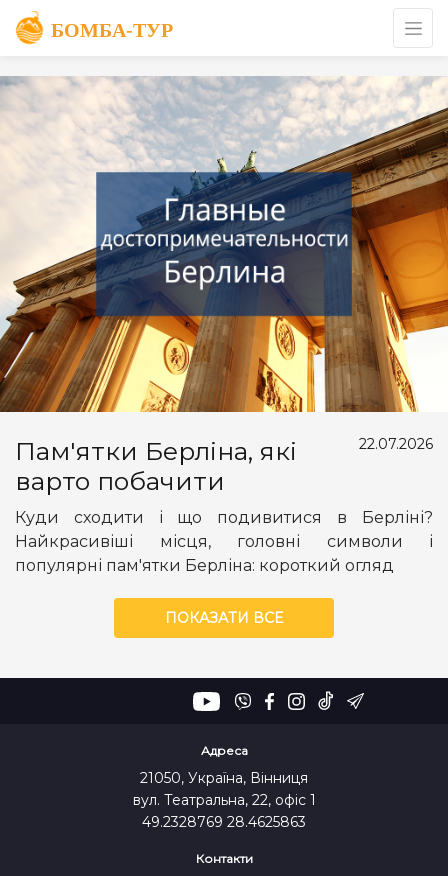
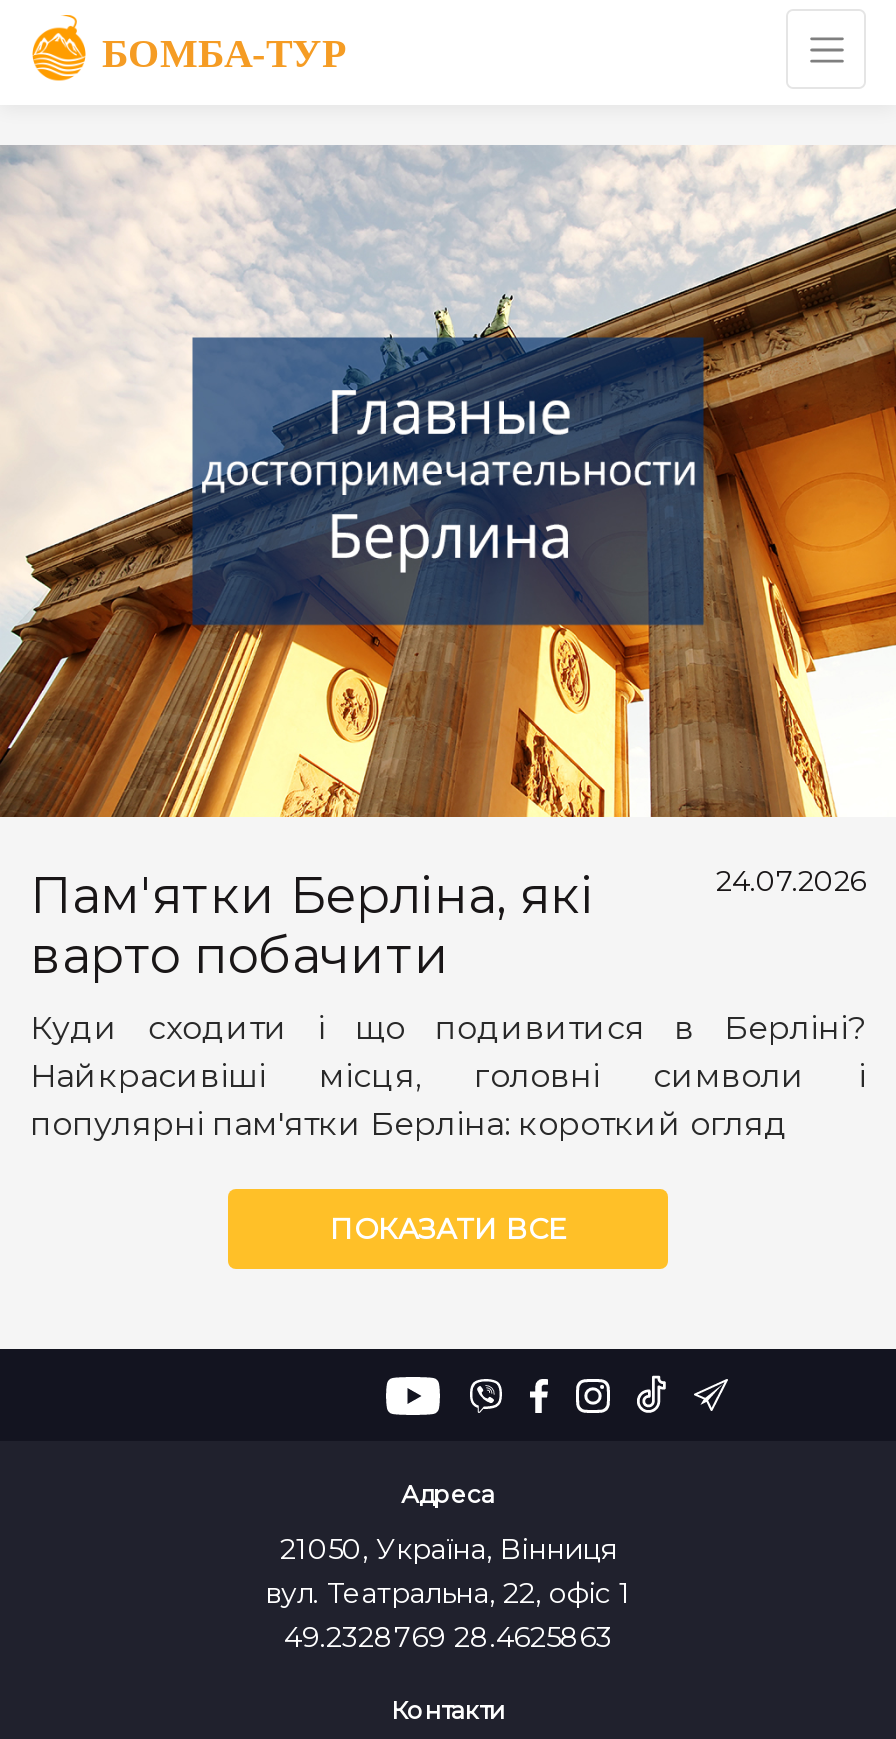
[359,435,433,453] 22.07.2026 -> [716,863,866,899] 24.07.2026

